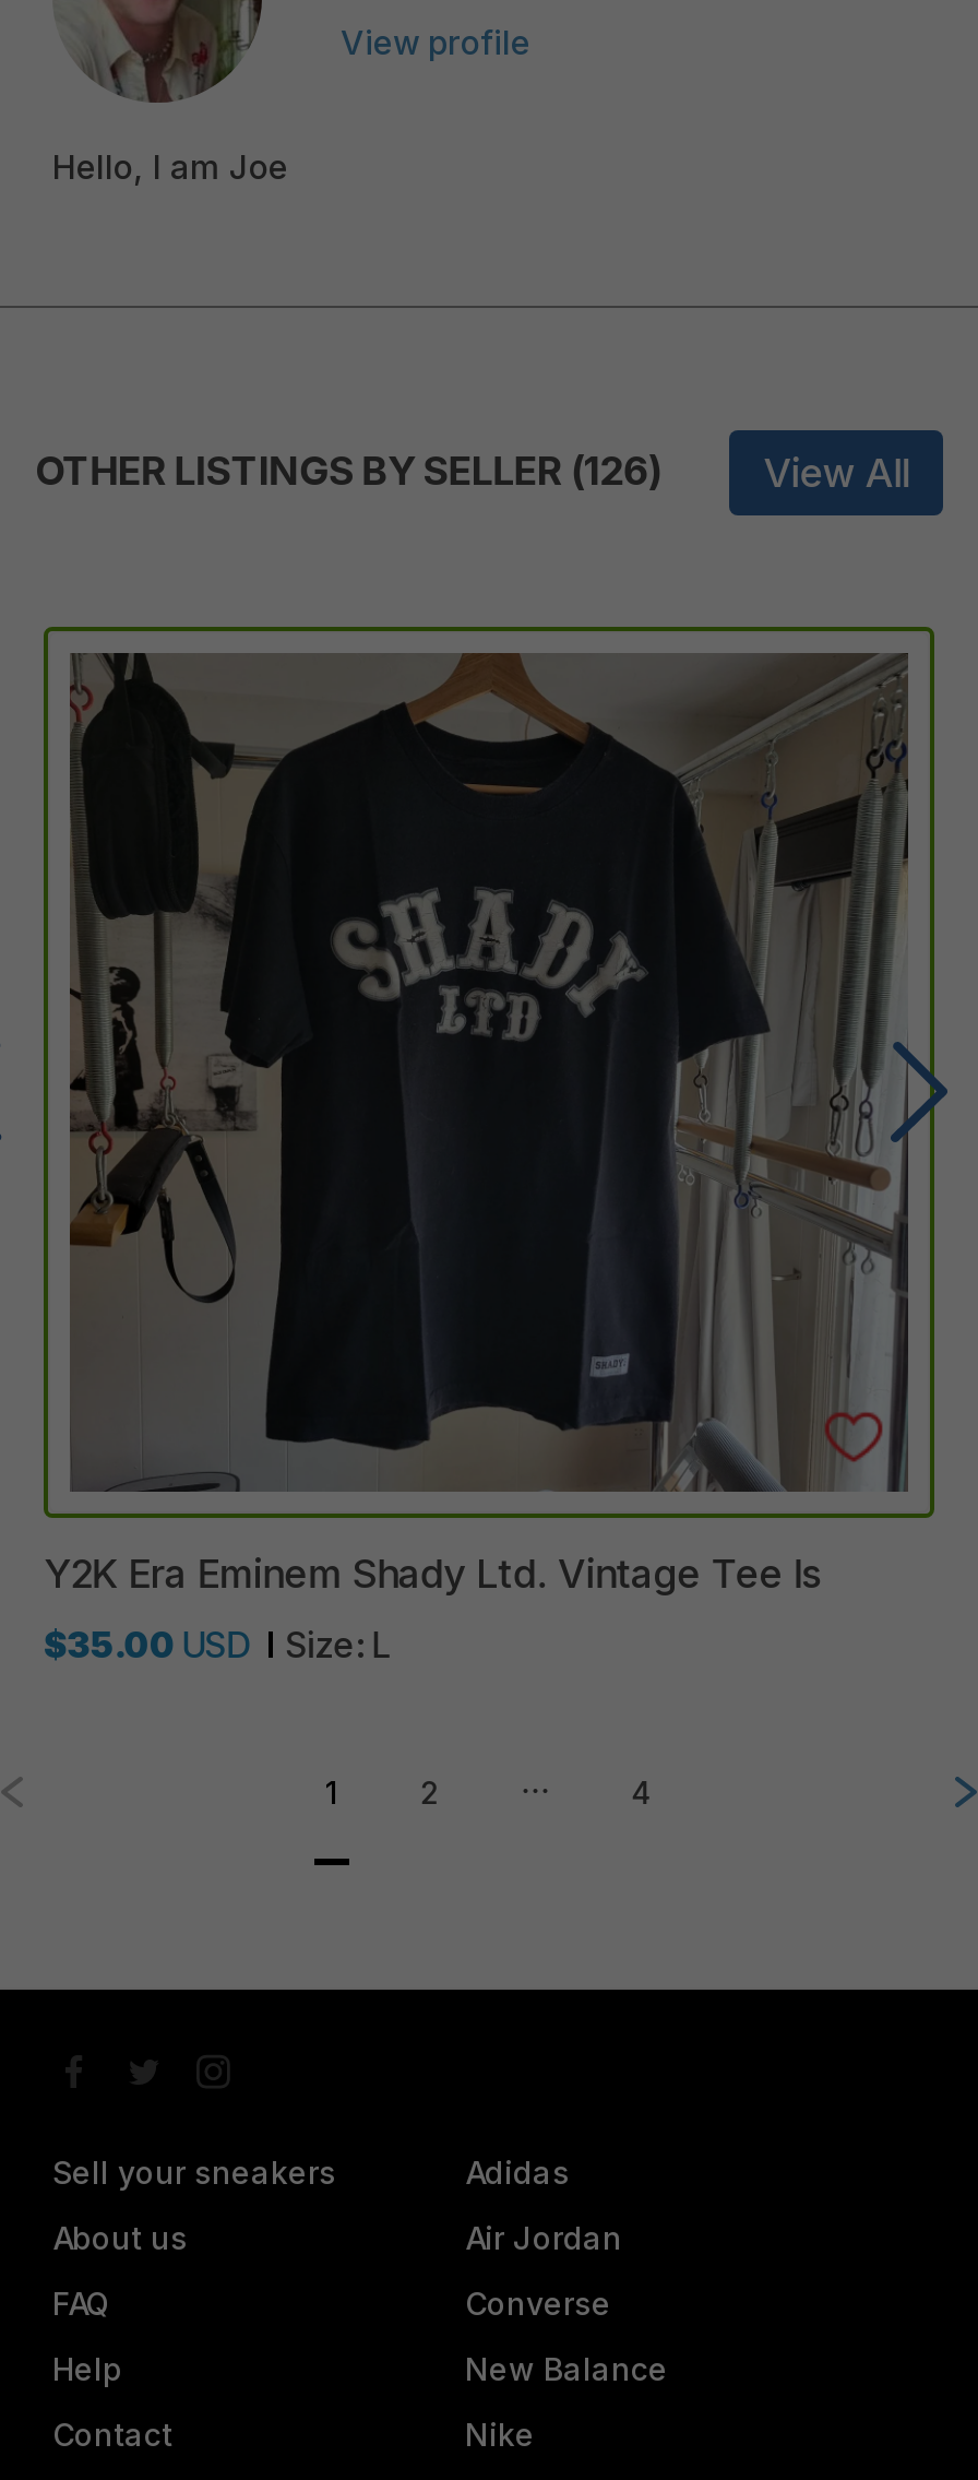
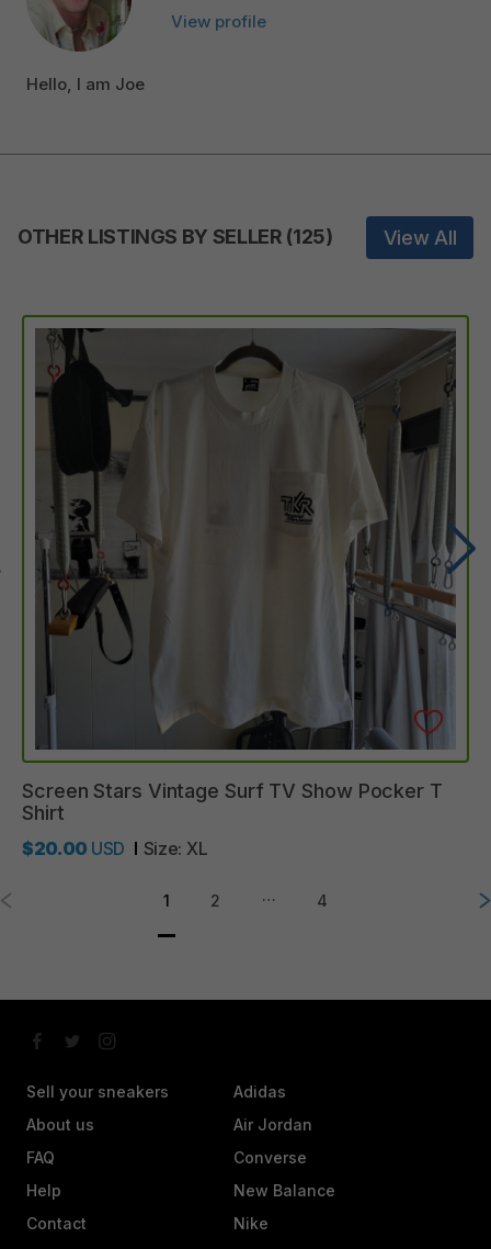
[35,449,663,494] OTHER LISTINGS BY SELLER (126) -> [18,225,333,248] OTHER LISTINGS BY SELLER (125)
[44,653,910,1597] [image] | Y2K Era Eminem Shady Ltd. Vintage Tee Is -> [22,328,457,825] [image] | Screen Stars Vintage Surf TV Show Pocker T | Shirt
[44,1624,390,1667] $35.00 USD | Size: L -> [22,838,207,860] $20.00 USD | Size: XL

